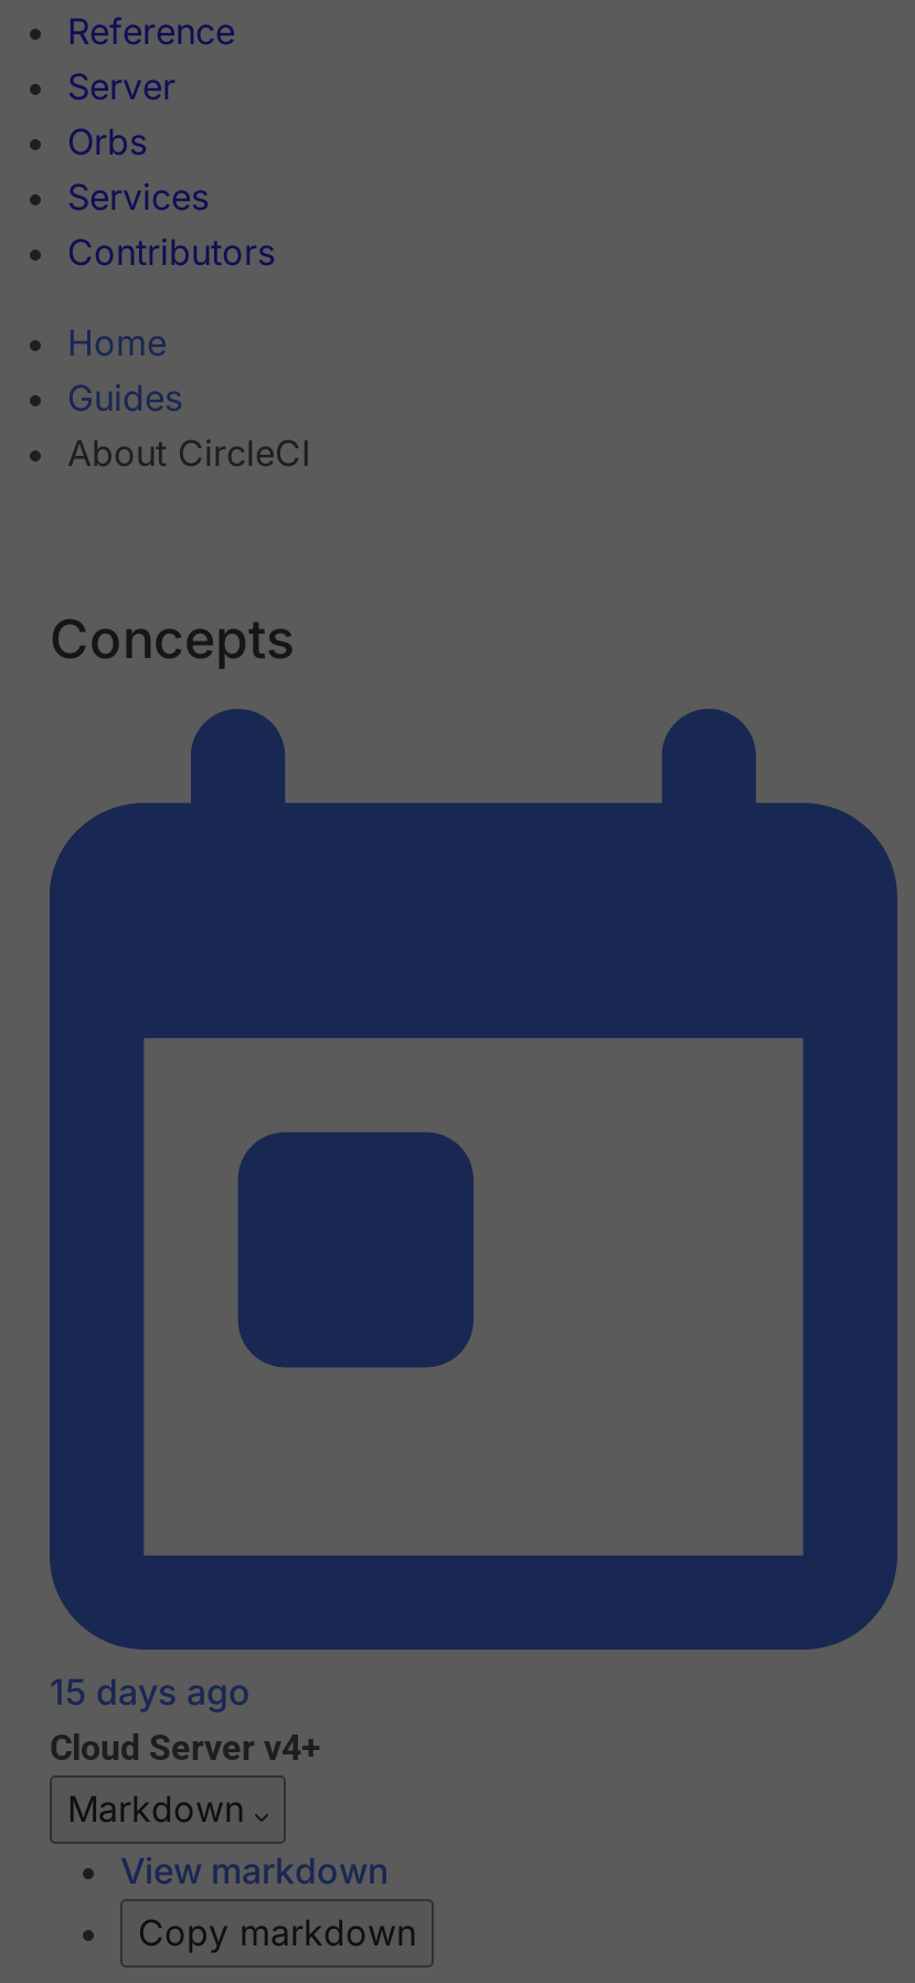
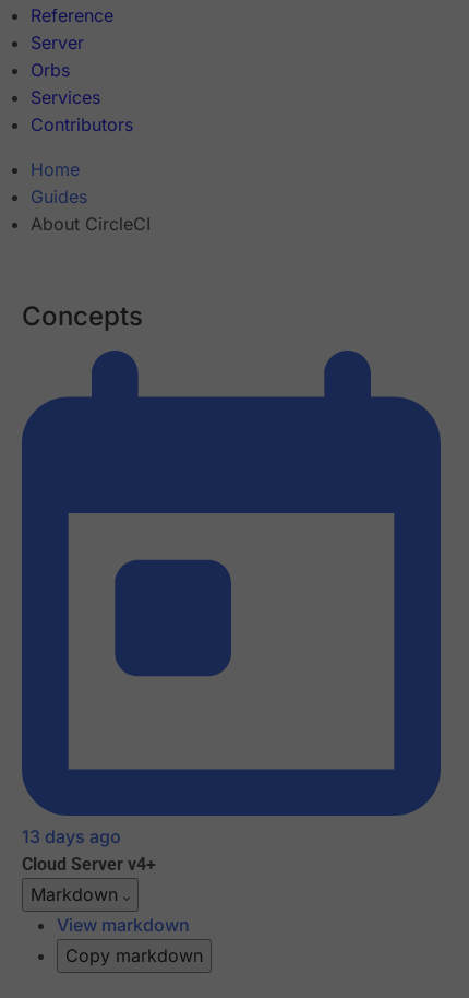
[50,1671,251,1715] 15 days ago -> [22,826,121,848] 13 days ago

